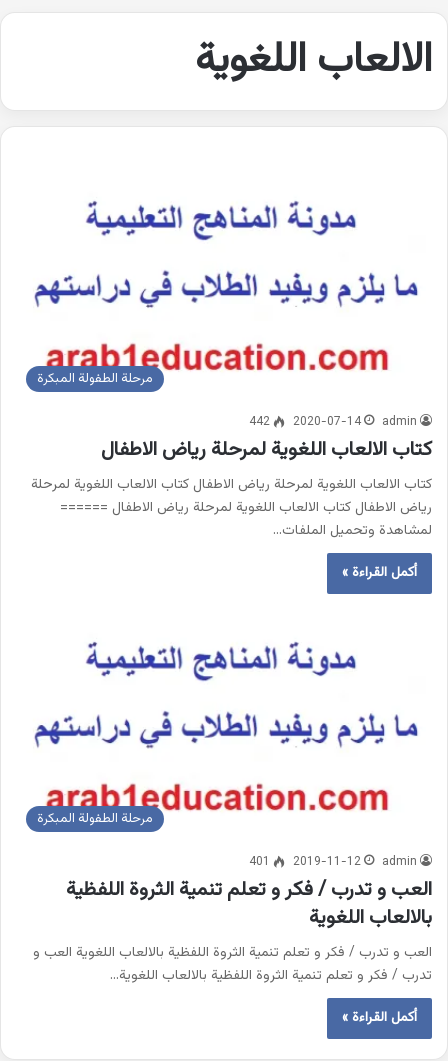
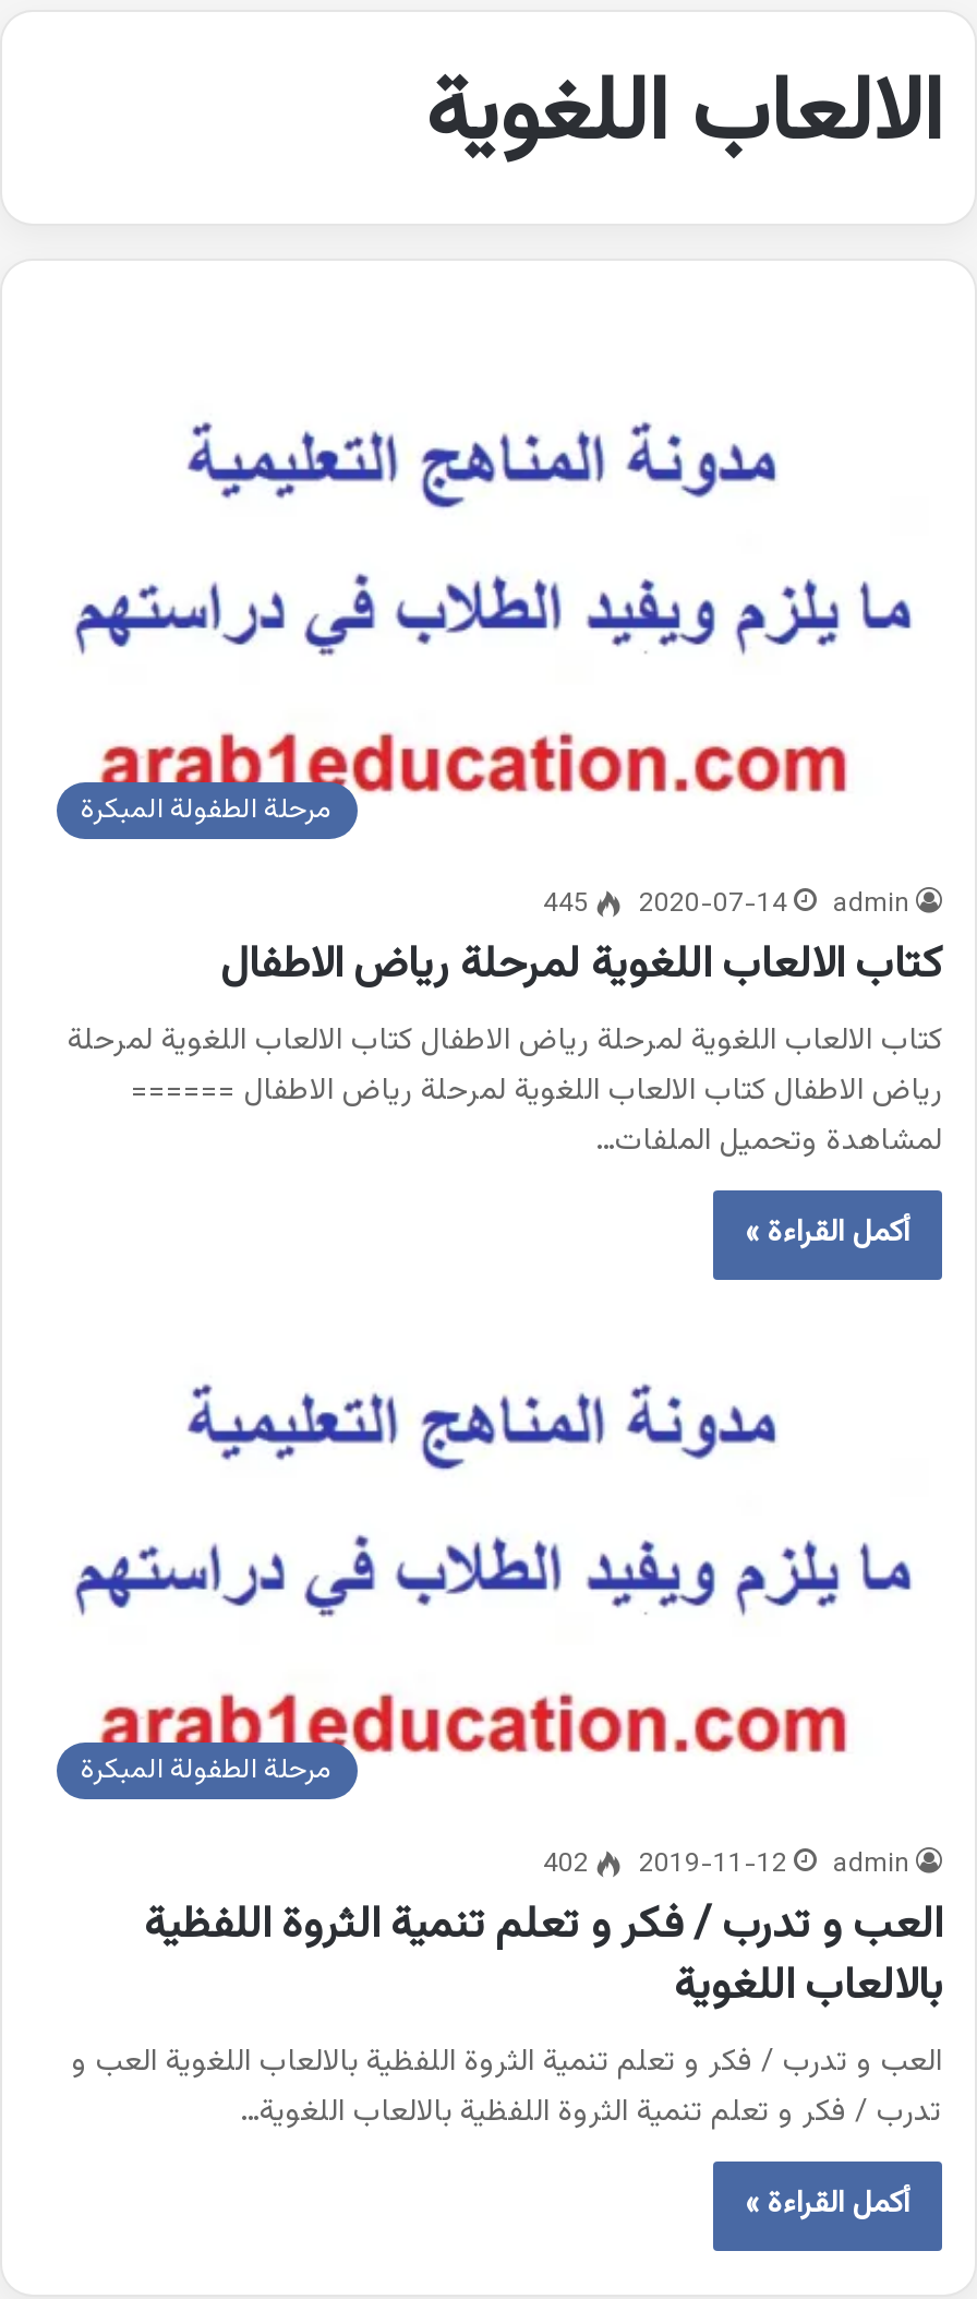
[249,413,417,431] 442 2020-07-14 admin -> [543,884,909,924] 445 2020-07-14 admin
[249,853,417,871] 401 2019-11-12 admin -> [543,1846,909,1885] 402 2019-11-12 admin

